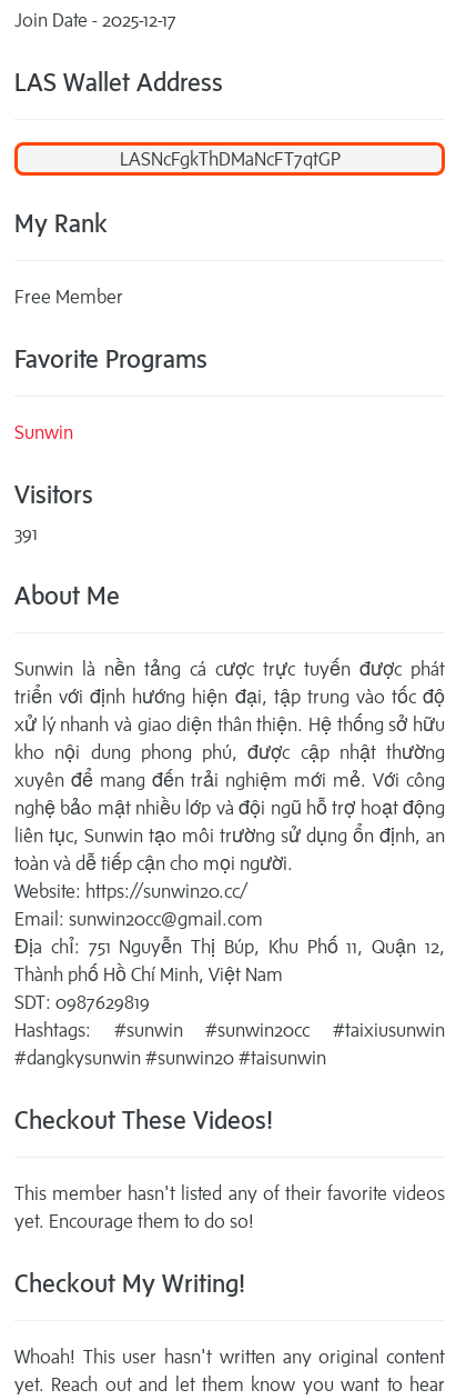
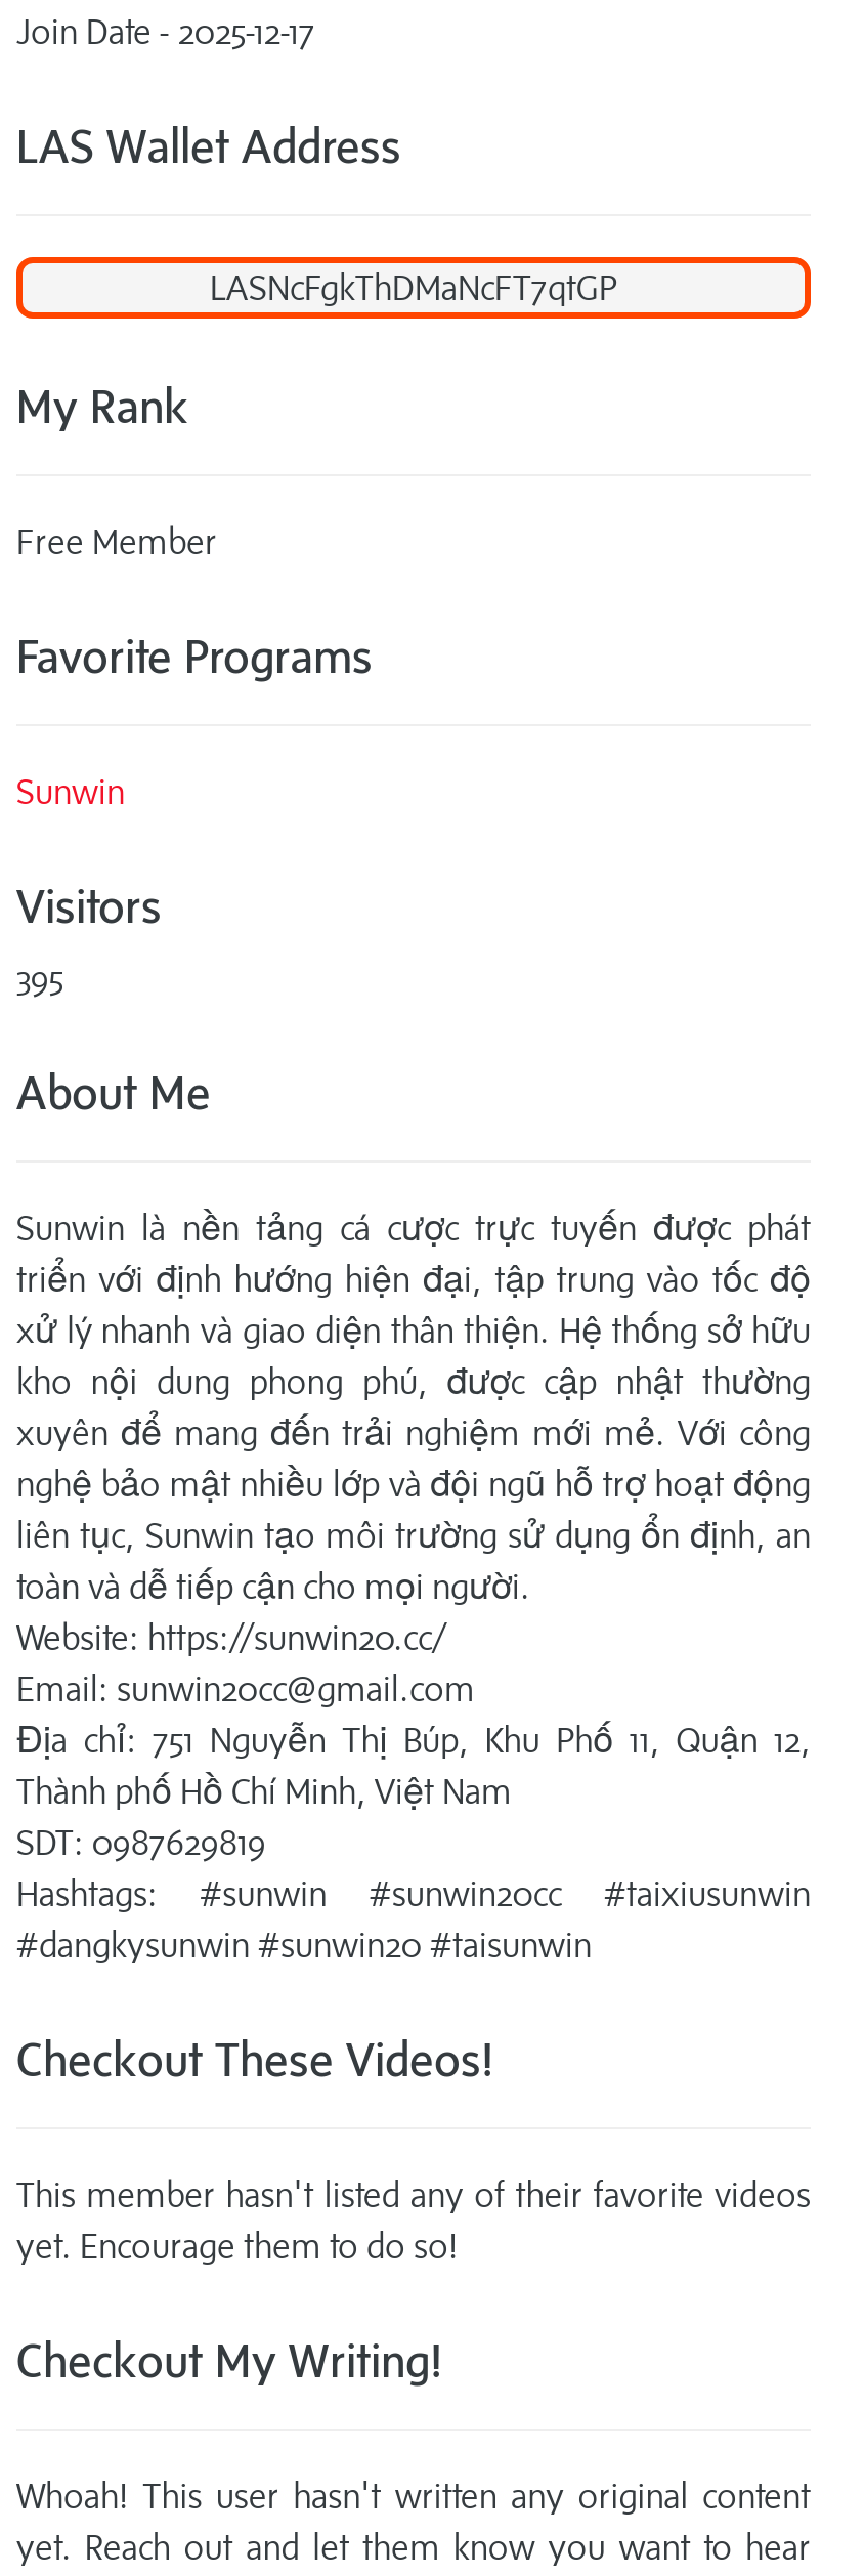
[14,523,38,545] 391 -> [16,958,63,999] 395

